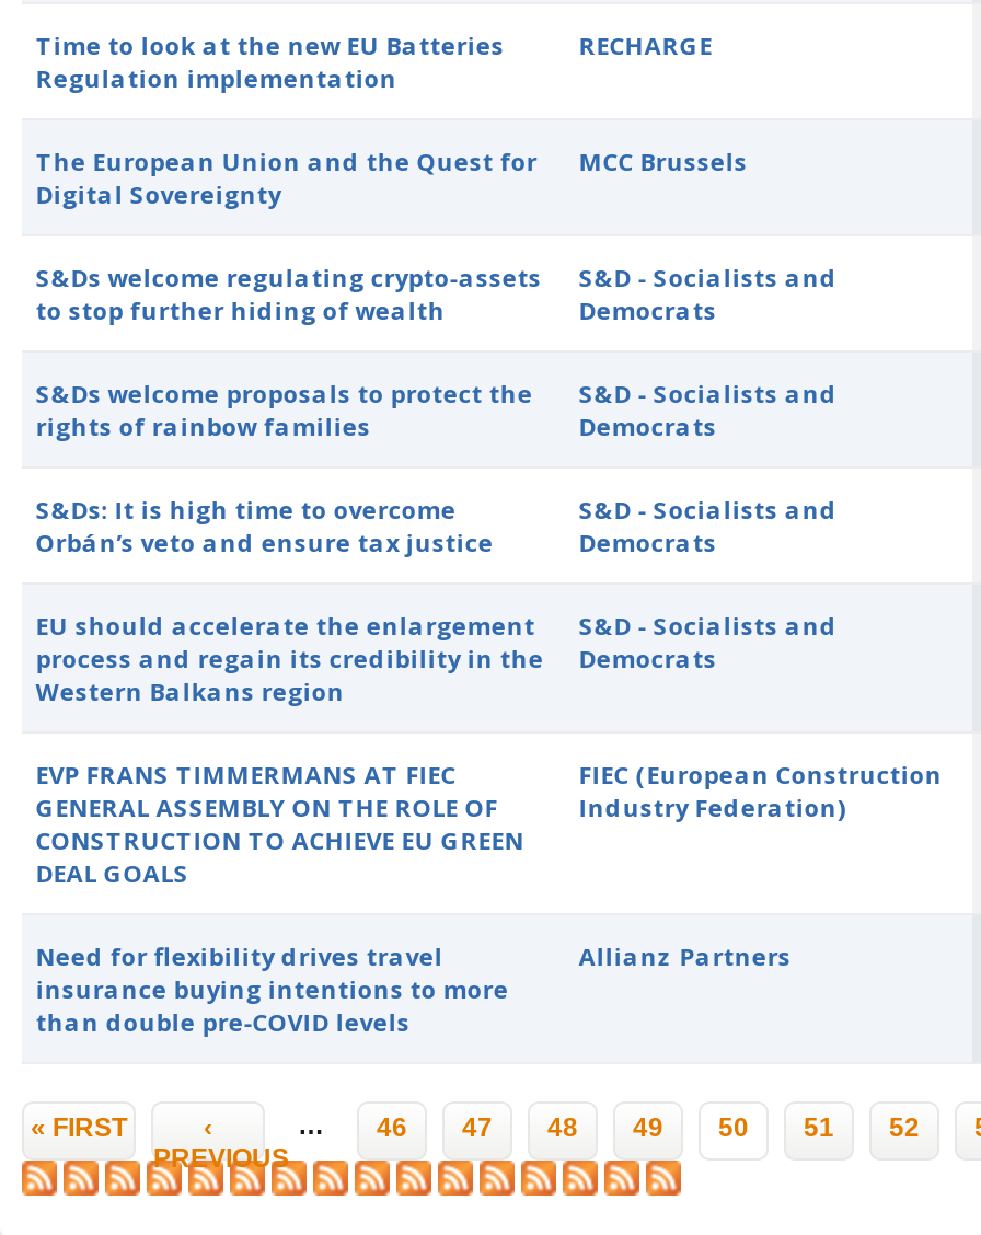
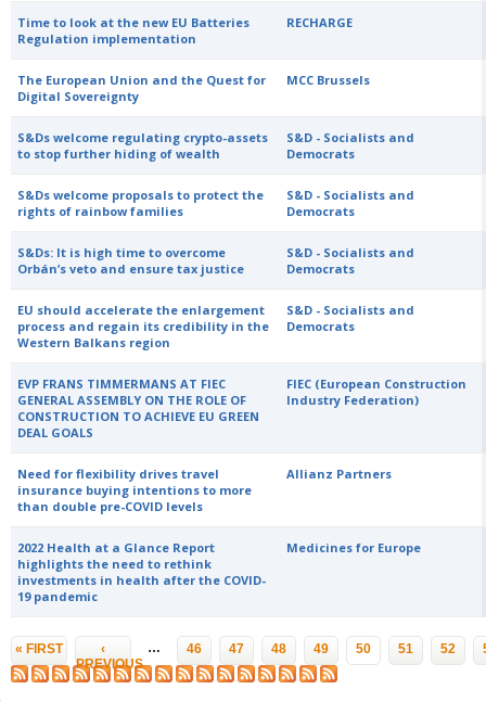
none -> [18,539,266,604] 2022 Health at a Glance Report | highlights the need to rethink | investments in health after the COVID- | 19 pandemic
none -> [287,539,421,556] Medicines for Europe

